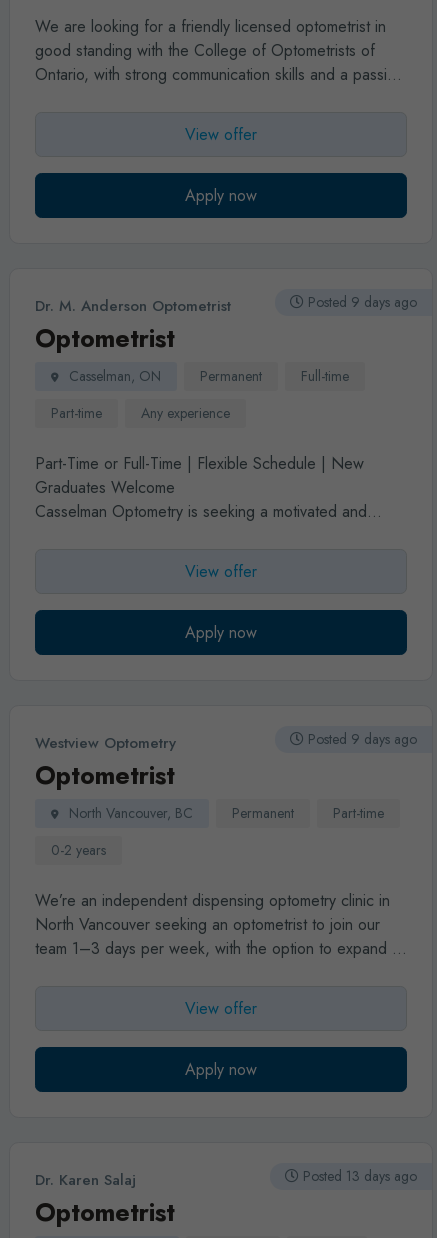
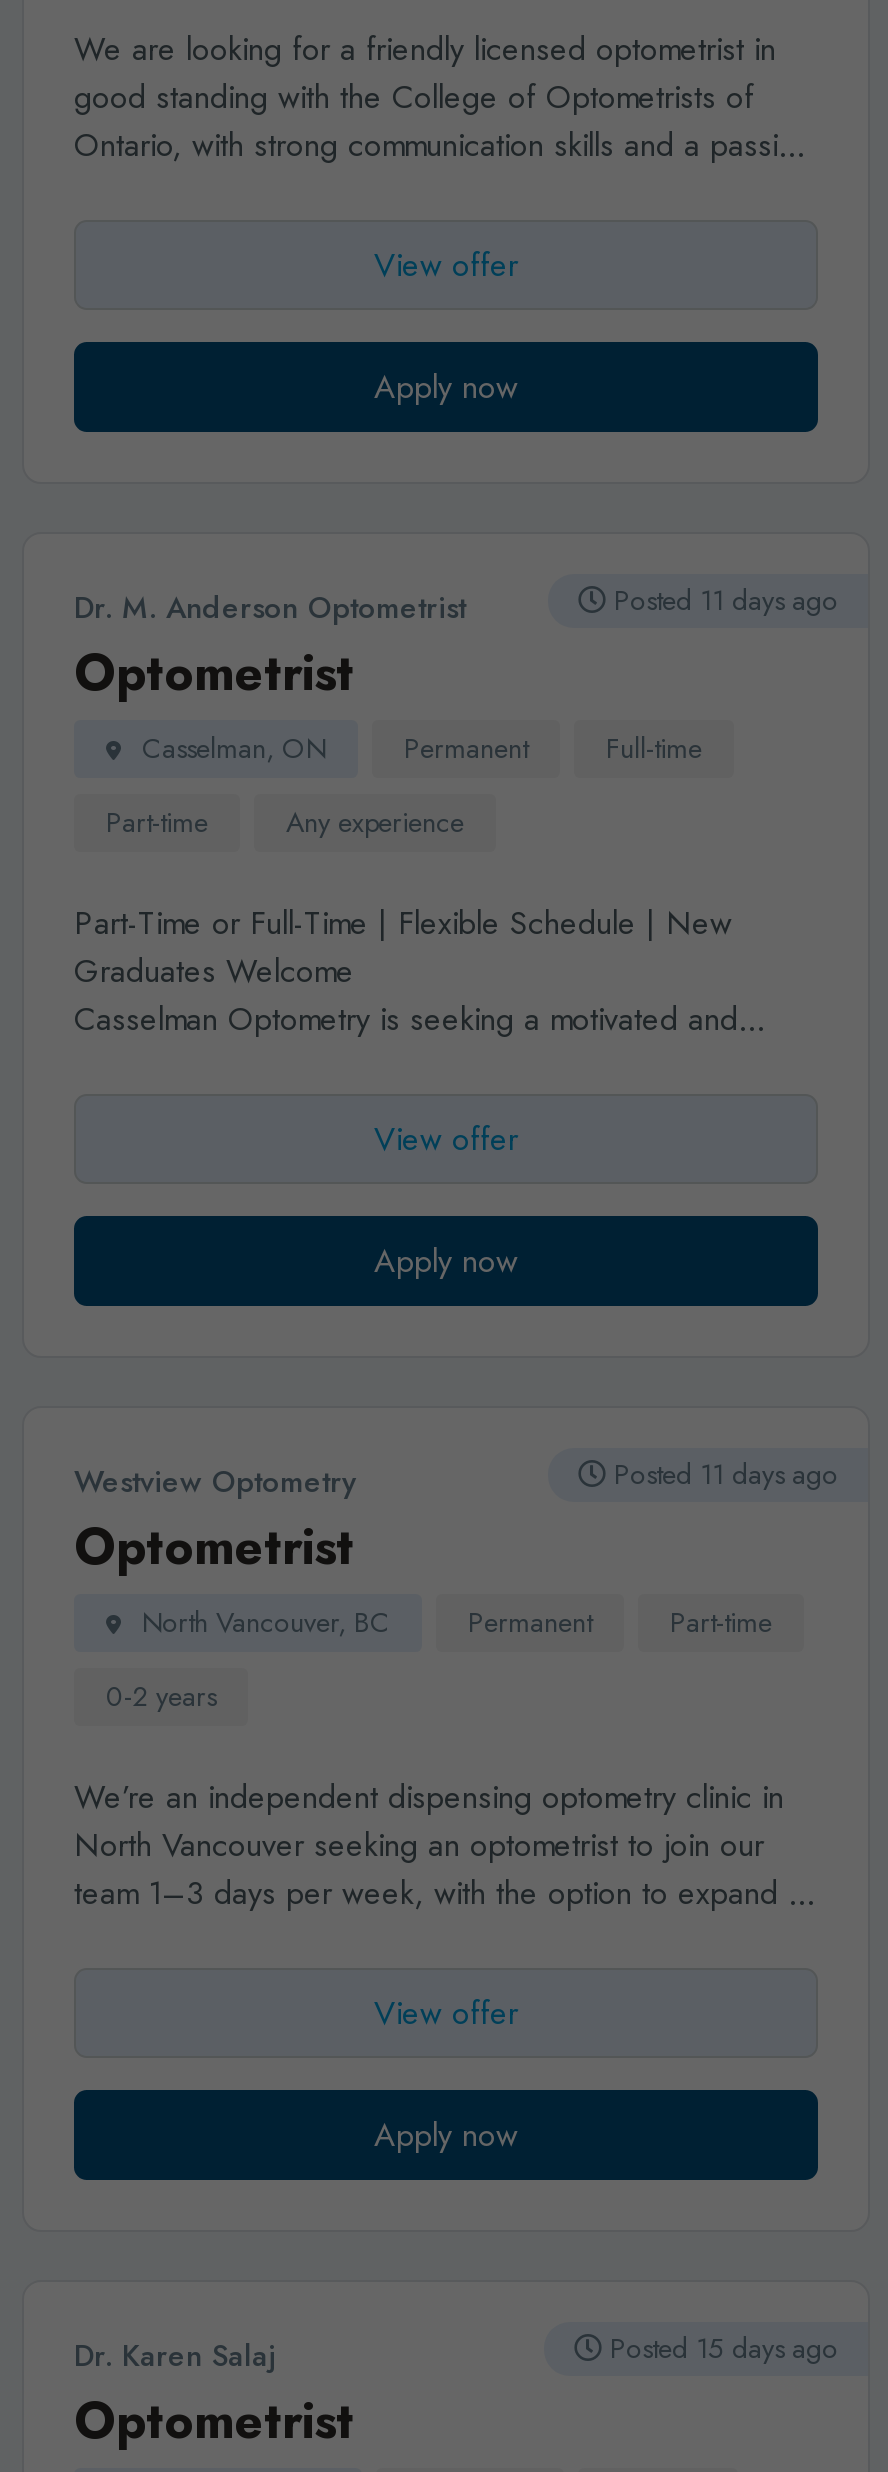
[304,292,417,312] Posted 9 days ago -> [606,581,838,621] Posted 11 days ago
[304,729,417,749] Posted 9 days ago -> [606,1455,838,1495] Posted 11 days ago
[299,1166,417,1186] Posted 13 days ago -> [602,2329,838,2369] Posted 15 days ago

